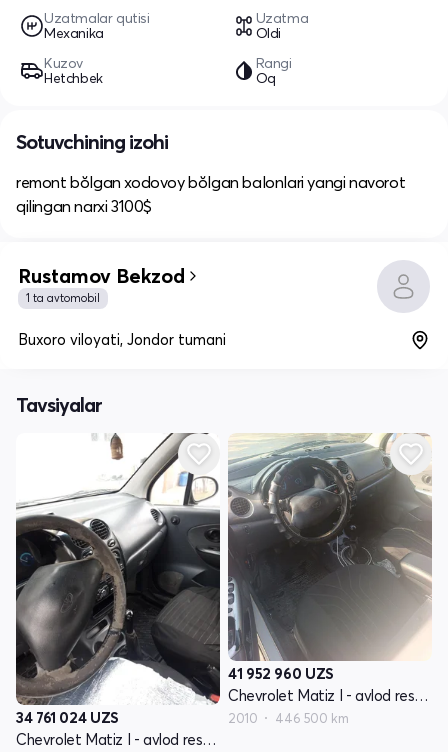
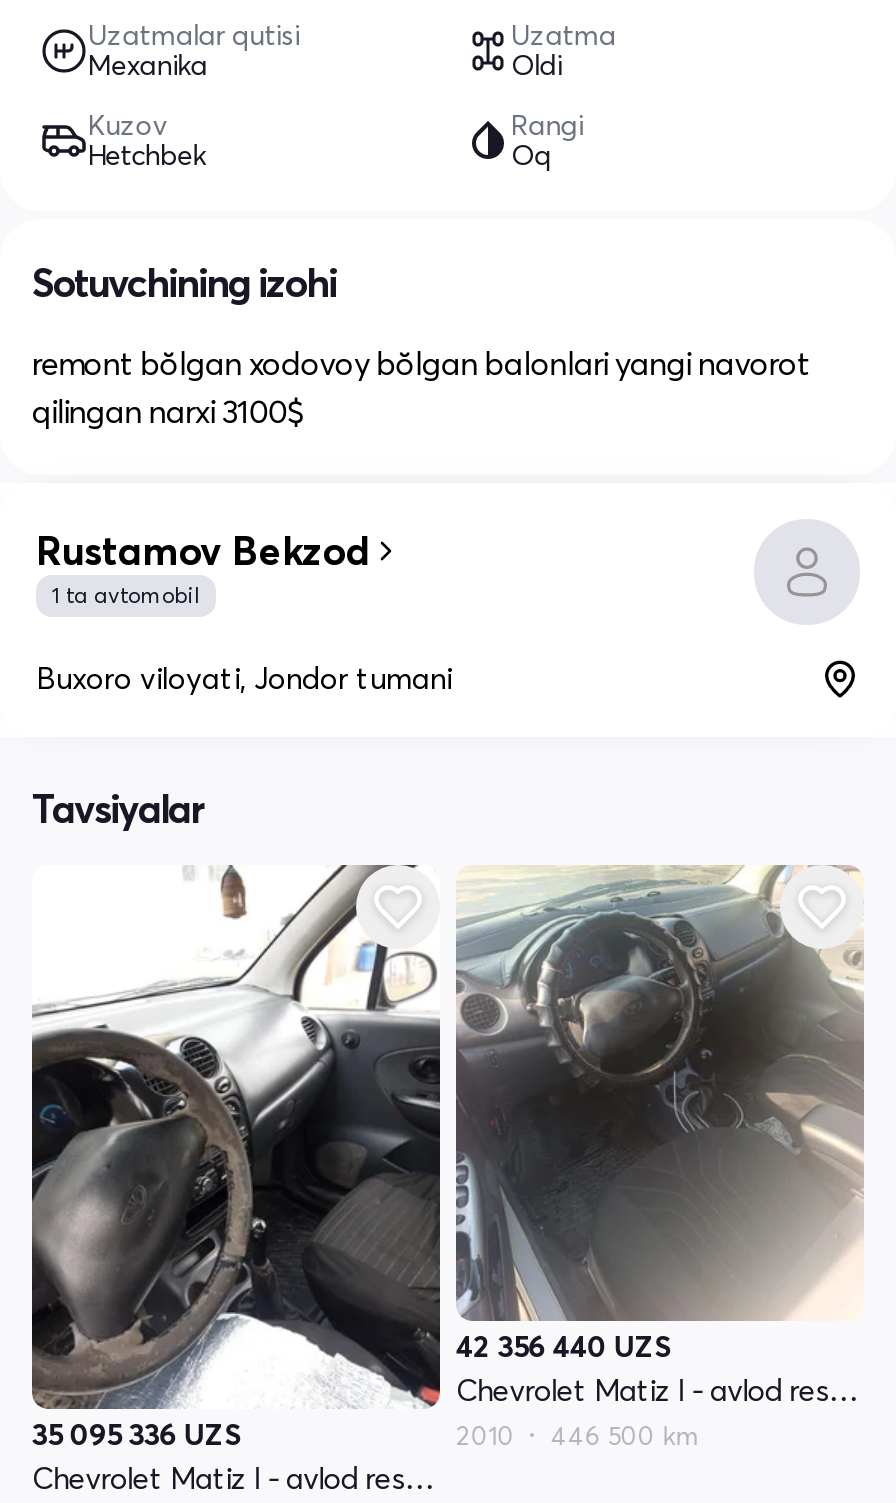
[228,664,334,683] 41 952 960 UZS -> [456,1327,672,1365] 42 356 440 UZS
[16,708,119,727] 34 761 024 UZS -> [32,1414,242,1452] 35 095 336 UZS

